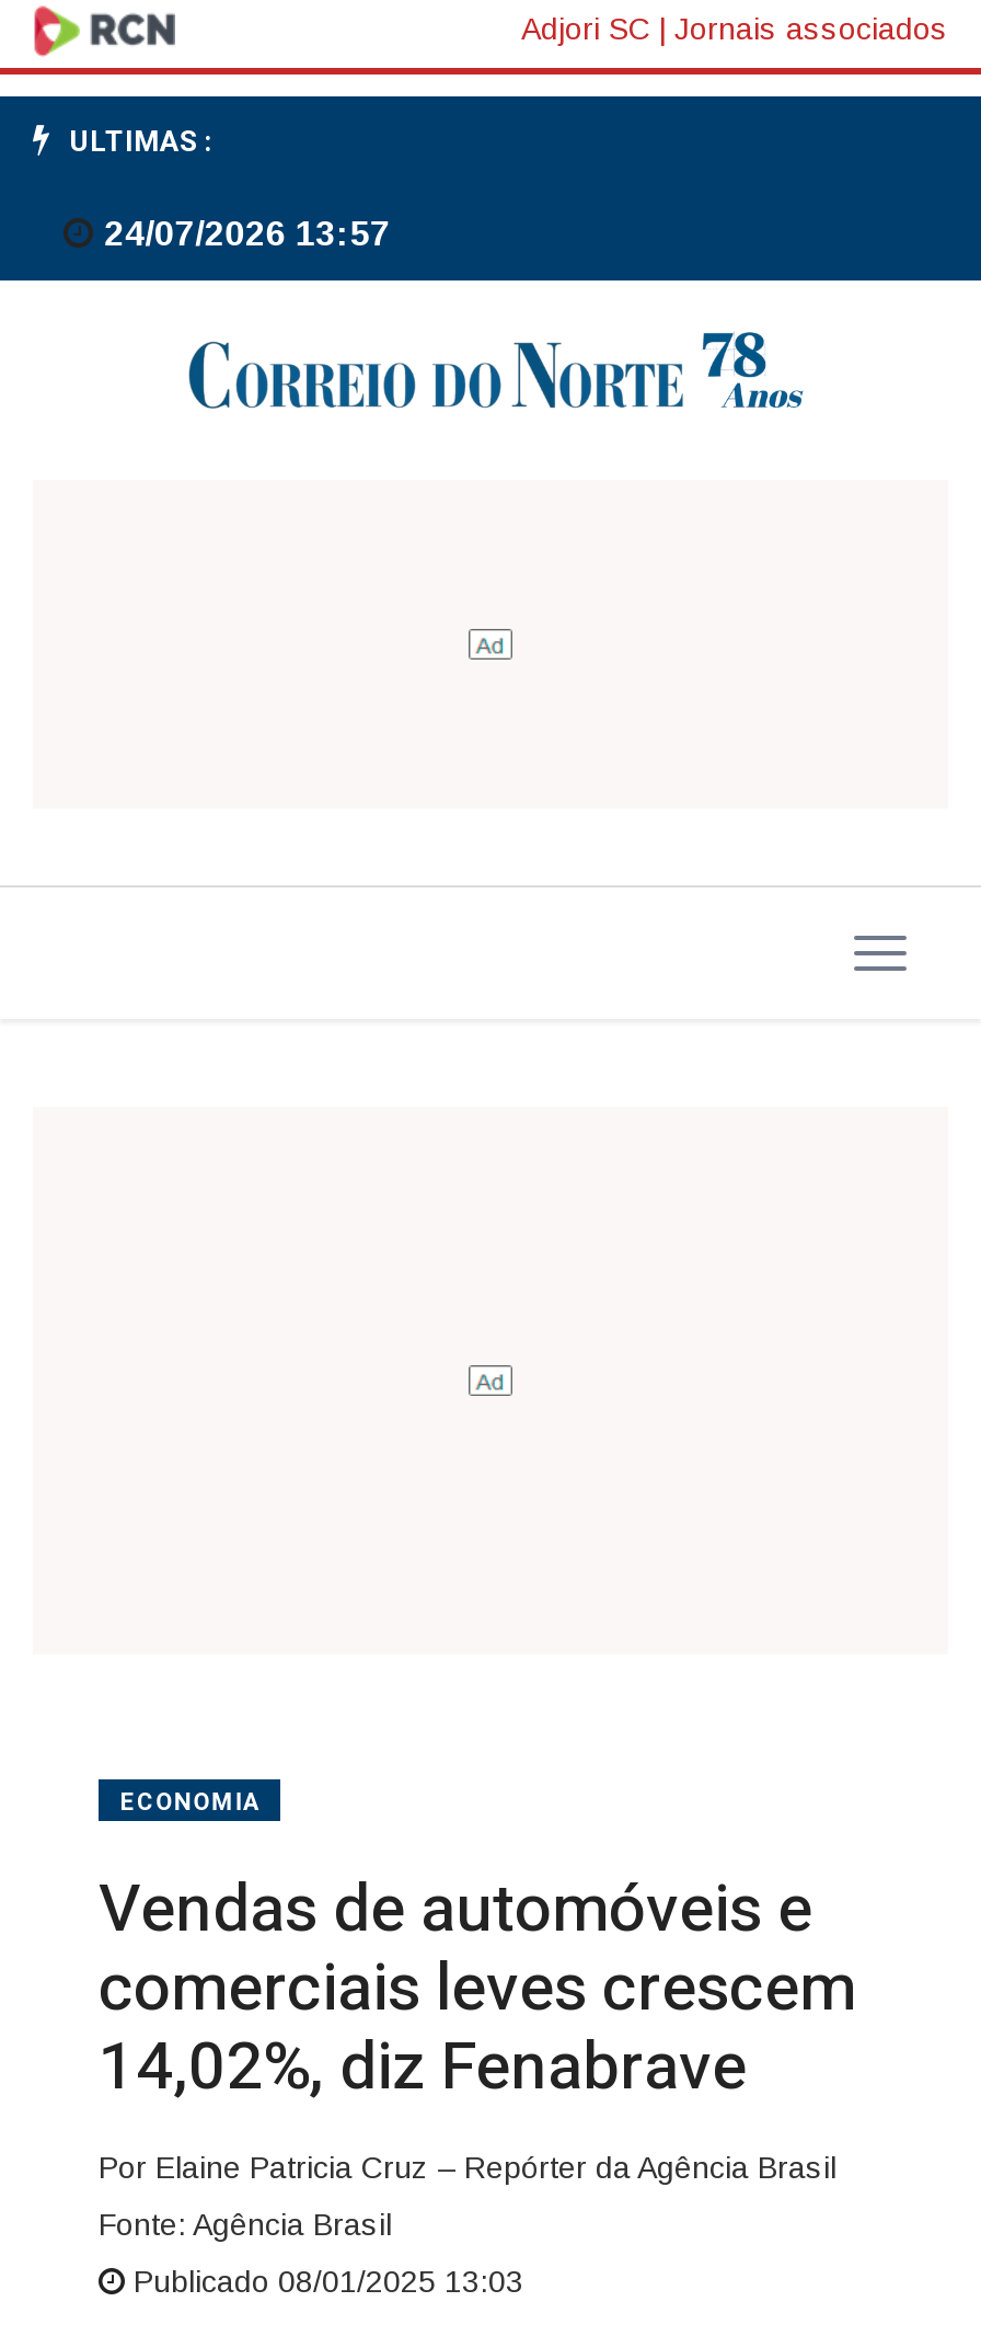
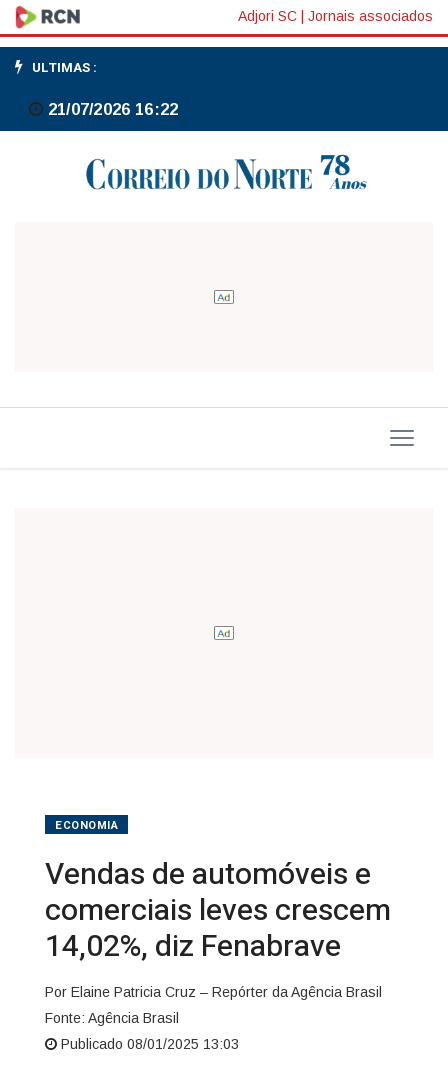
[95,214,391,252] 24/07/2026 13:57 -> [43,101,178,118] 21/07/2026 16:22

